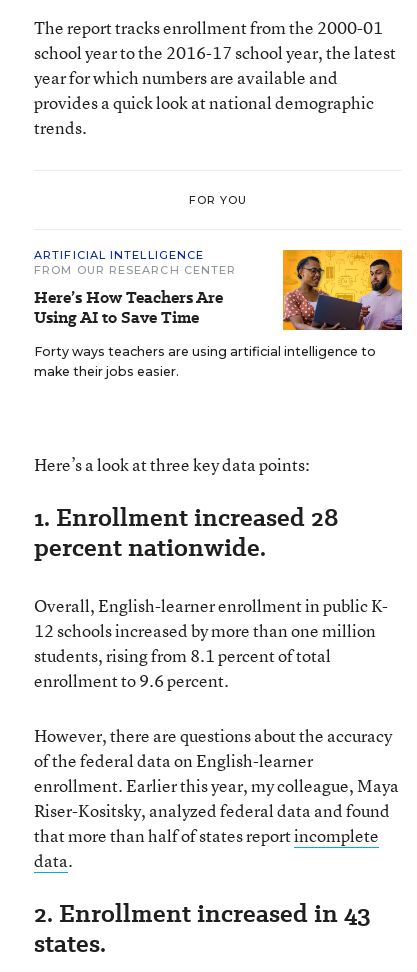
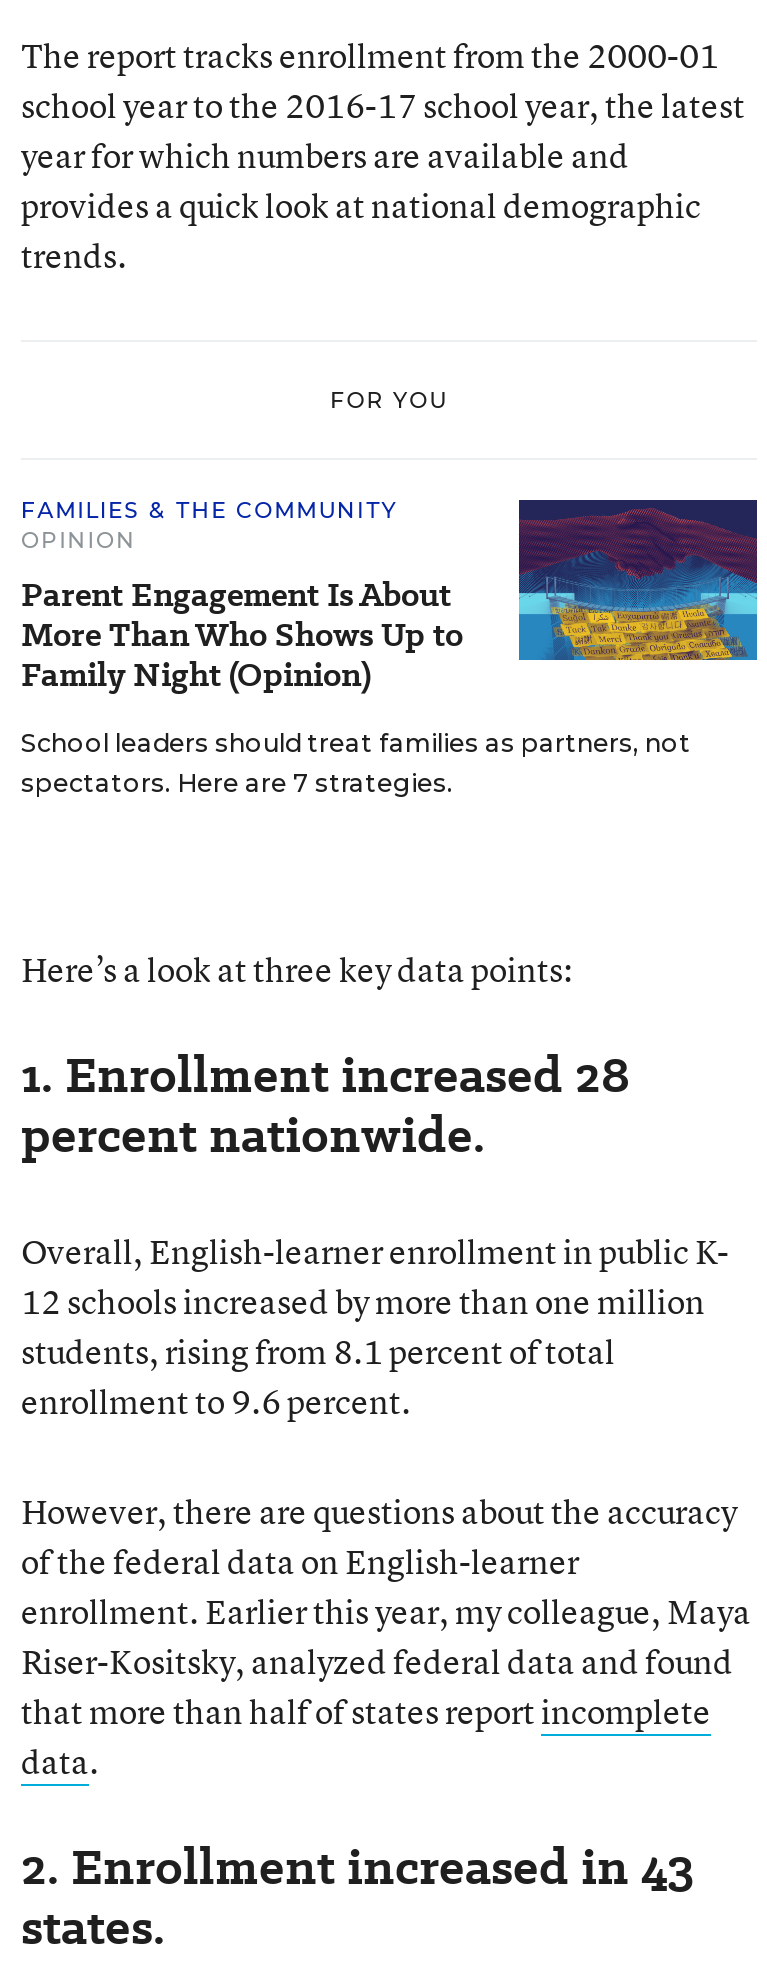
[34,248,236,329] ARTIFICIAL INTELLIGENCE | FROM OUR RESEARCH CENTER | Here’s How Teachers Are | Using AI to Save Time -> [21,496,463,698] FAMILIES & THE COMMUNITY | OPINION | Parent Engagement Is About | More Than Who Shows Up to | Family Night (Opinion)
[34,249,403,379] [image] | Forty ways teachers are using artificial intelligence to | make their jobs easier. -> [21,498,759,798] [image] | School leaders should treat families as partners, not | spectators. Here are 7 strategies.

